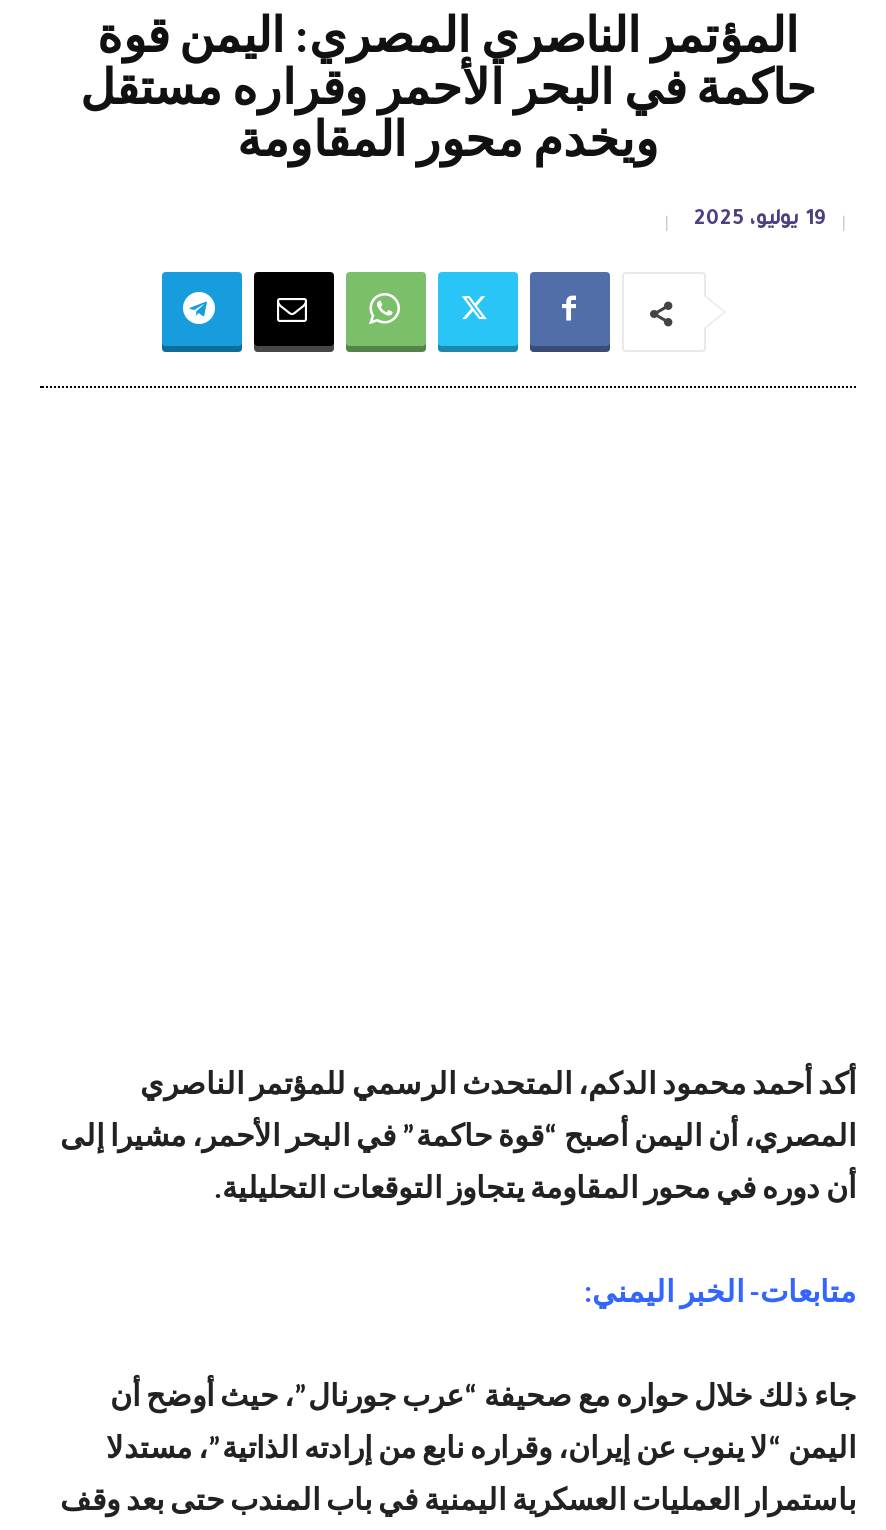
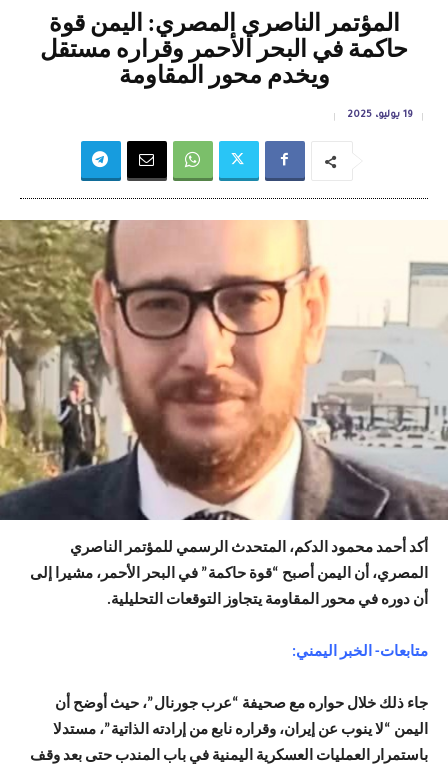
none -> [3,219,445,521] [image]

